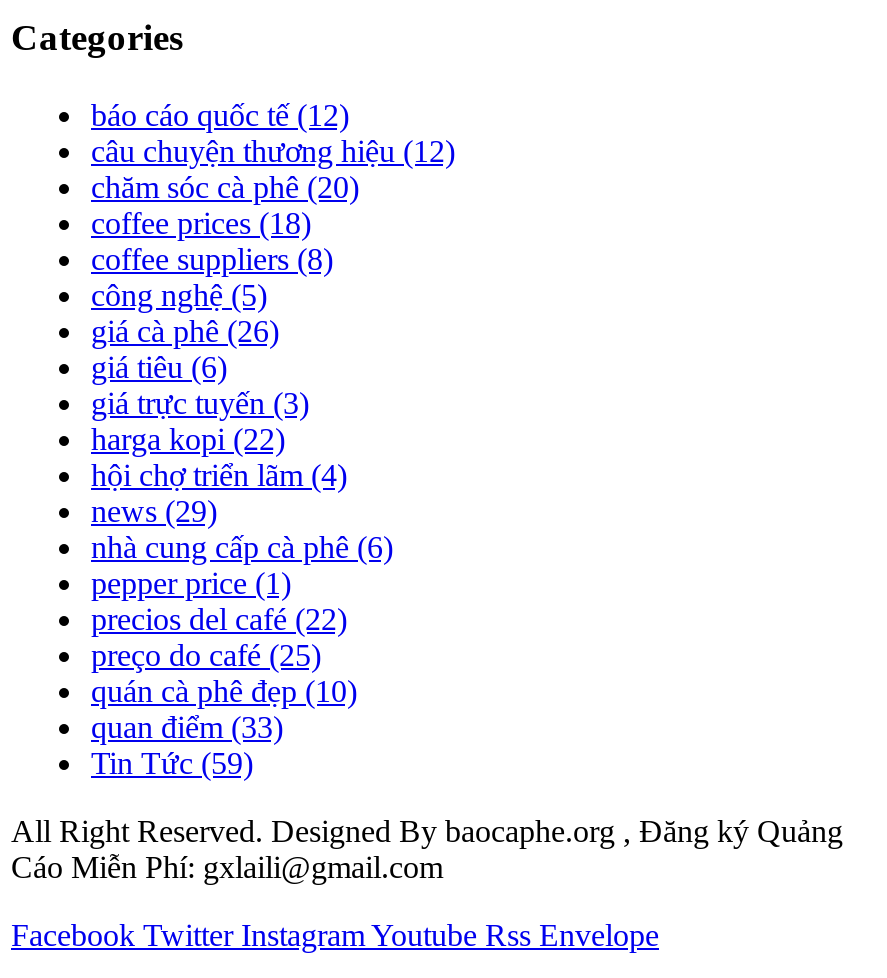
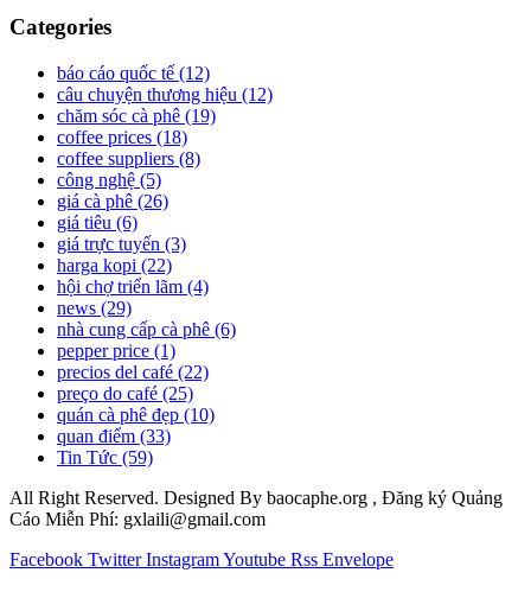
[91,170,359,204] chăm sóc cà phê (20) -> [57,106,216,126] chăm sóc cà phê (19)

